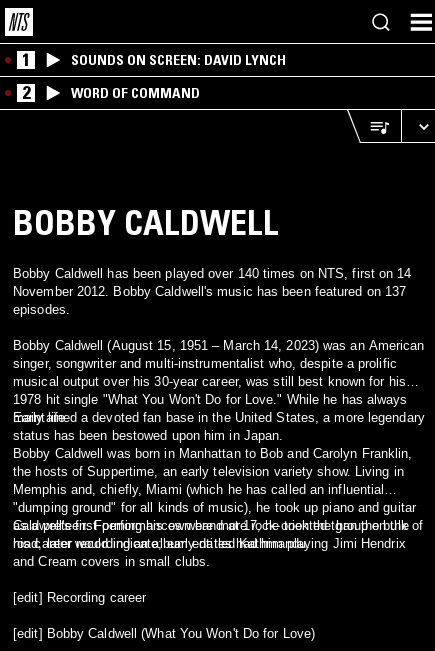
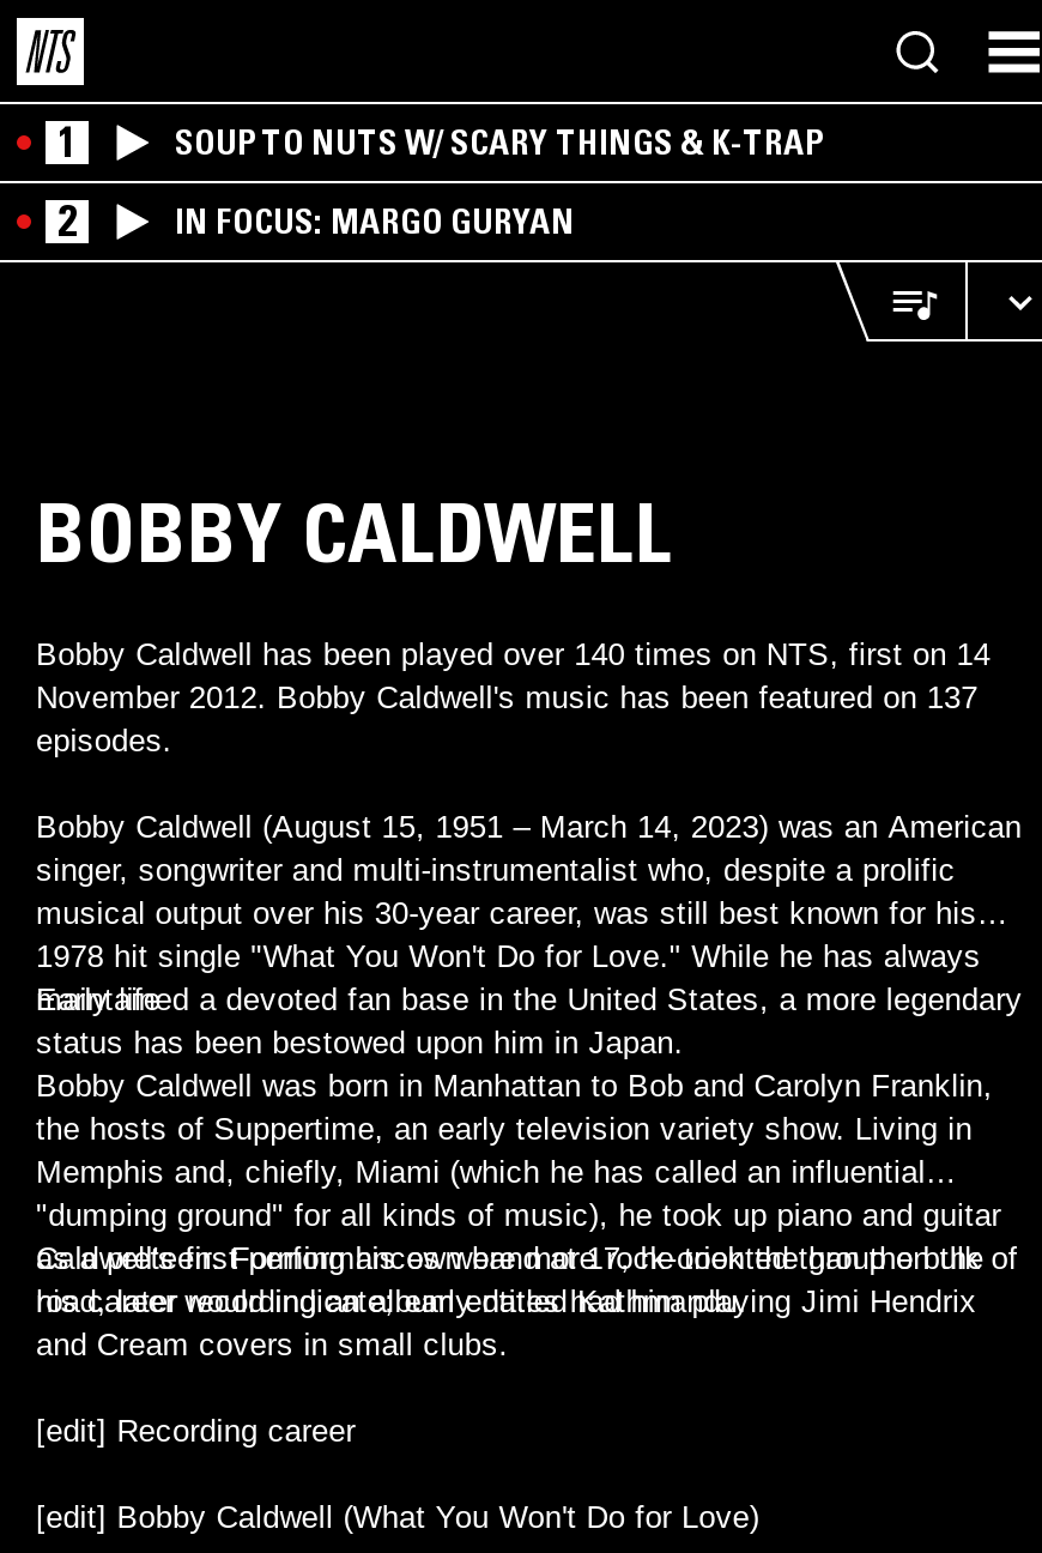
[71,51,286,69] SOUNDS ON SCREEN: DAVID LYNCH -> [175,121,822,164] SOUP TO NUTS W/ SCARY THINGS & K-TRAP
[71,84,200,102] WORD OF COMMAND -> [175,200,575,243] IN FOCUS: MARGO GURYAN

